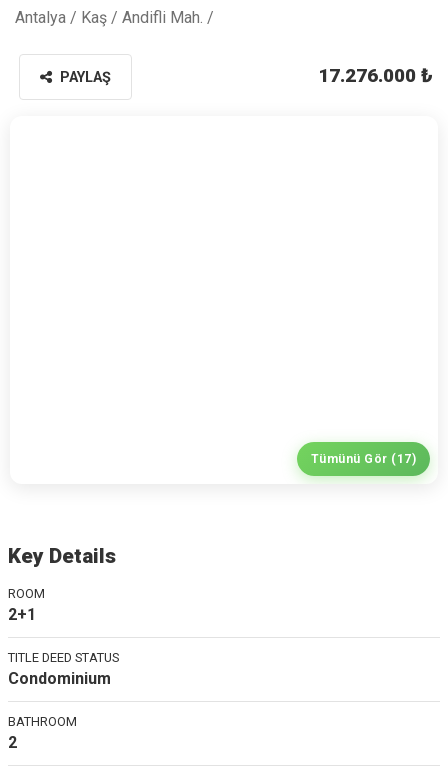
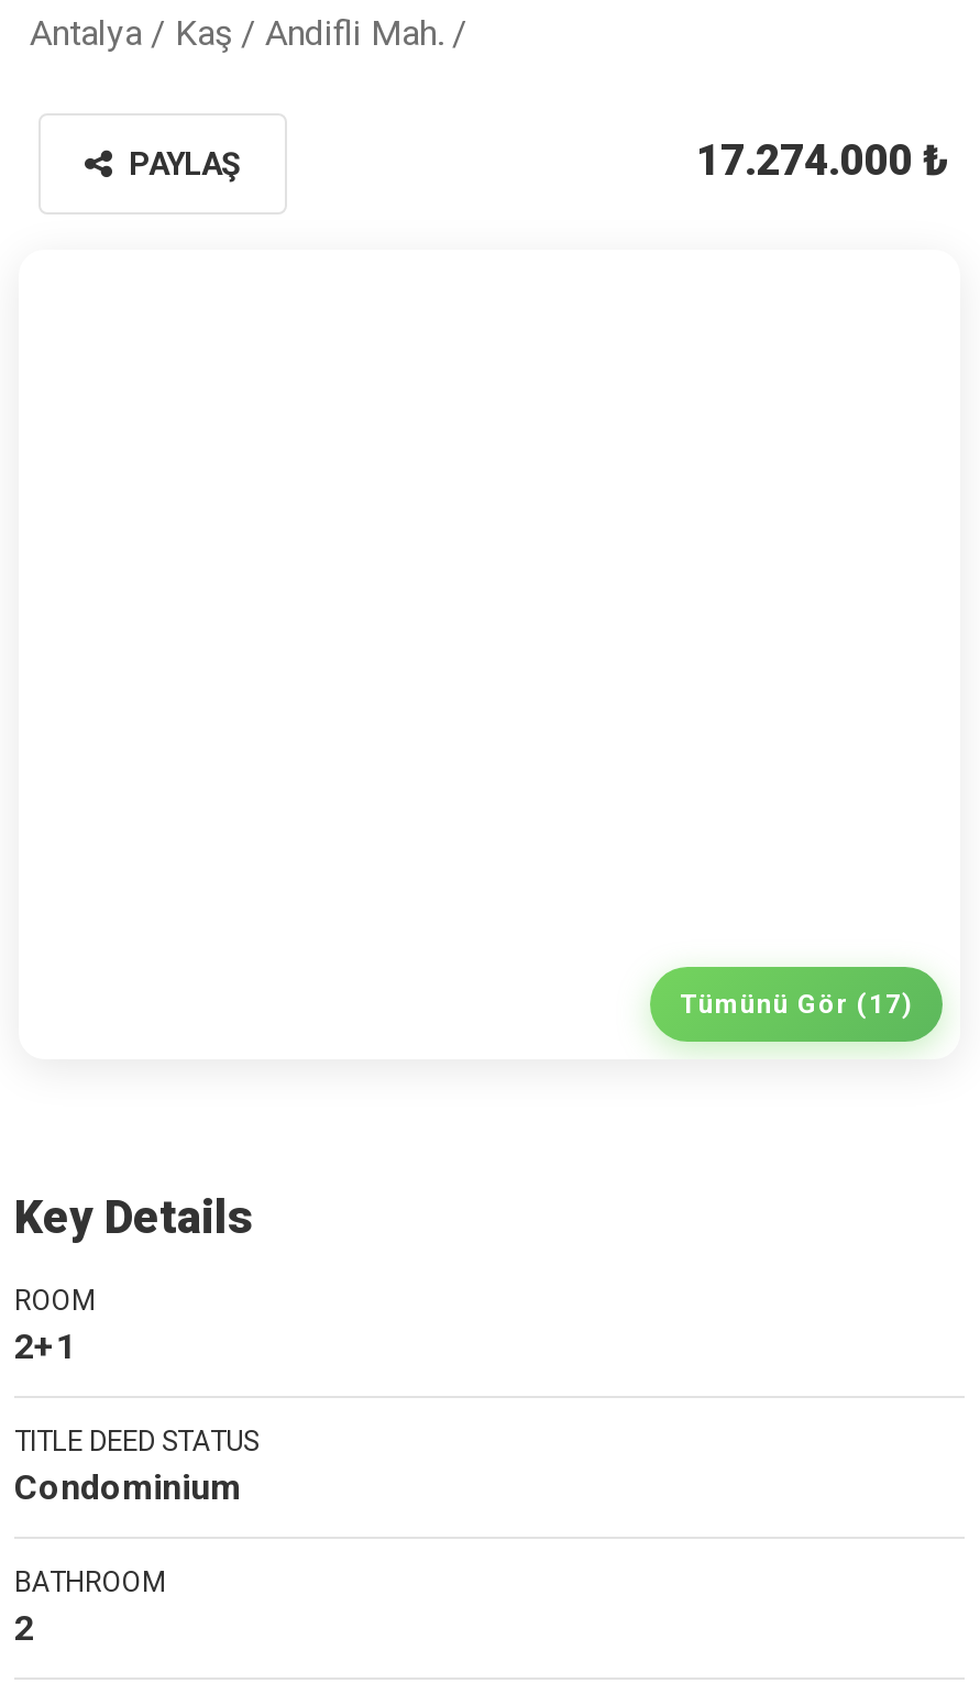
[318,64,433,87] 17.276.000 ₺ -> [696,135,949,186] 17.274.000 ₺

